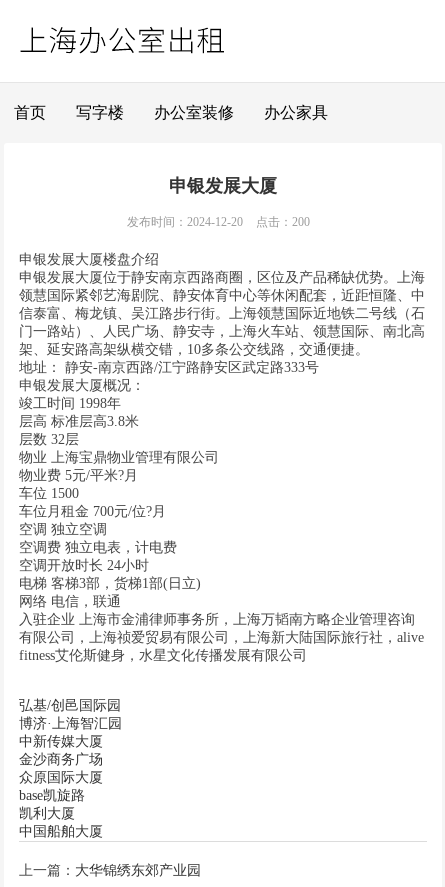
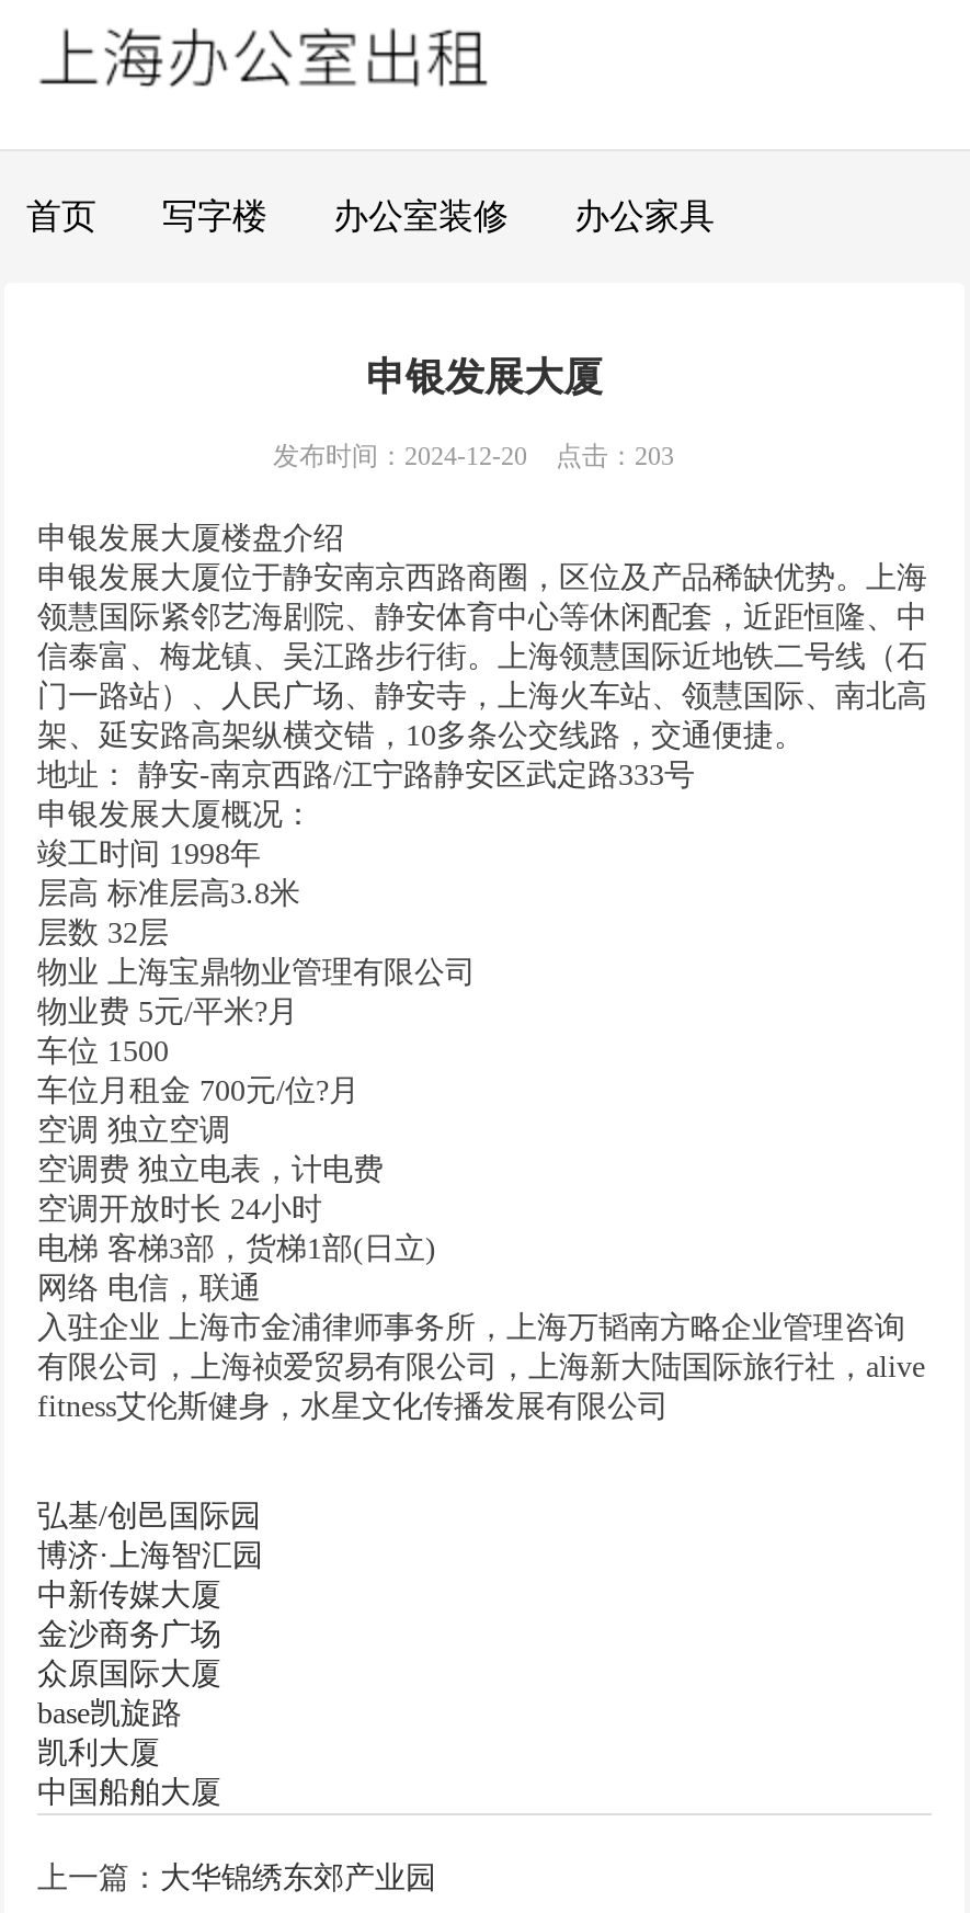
[126,215,309,229] 发布时间：2024-12-20 点击：200 -> [273,441,674,471] 发布时间：2024-12-20 点击：203

